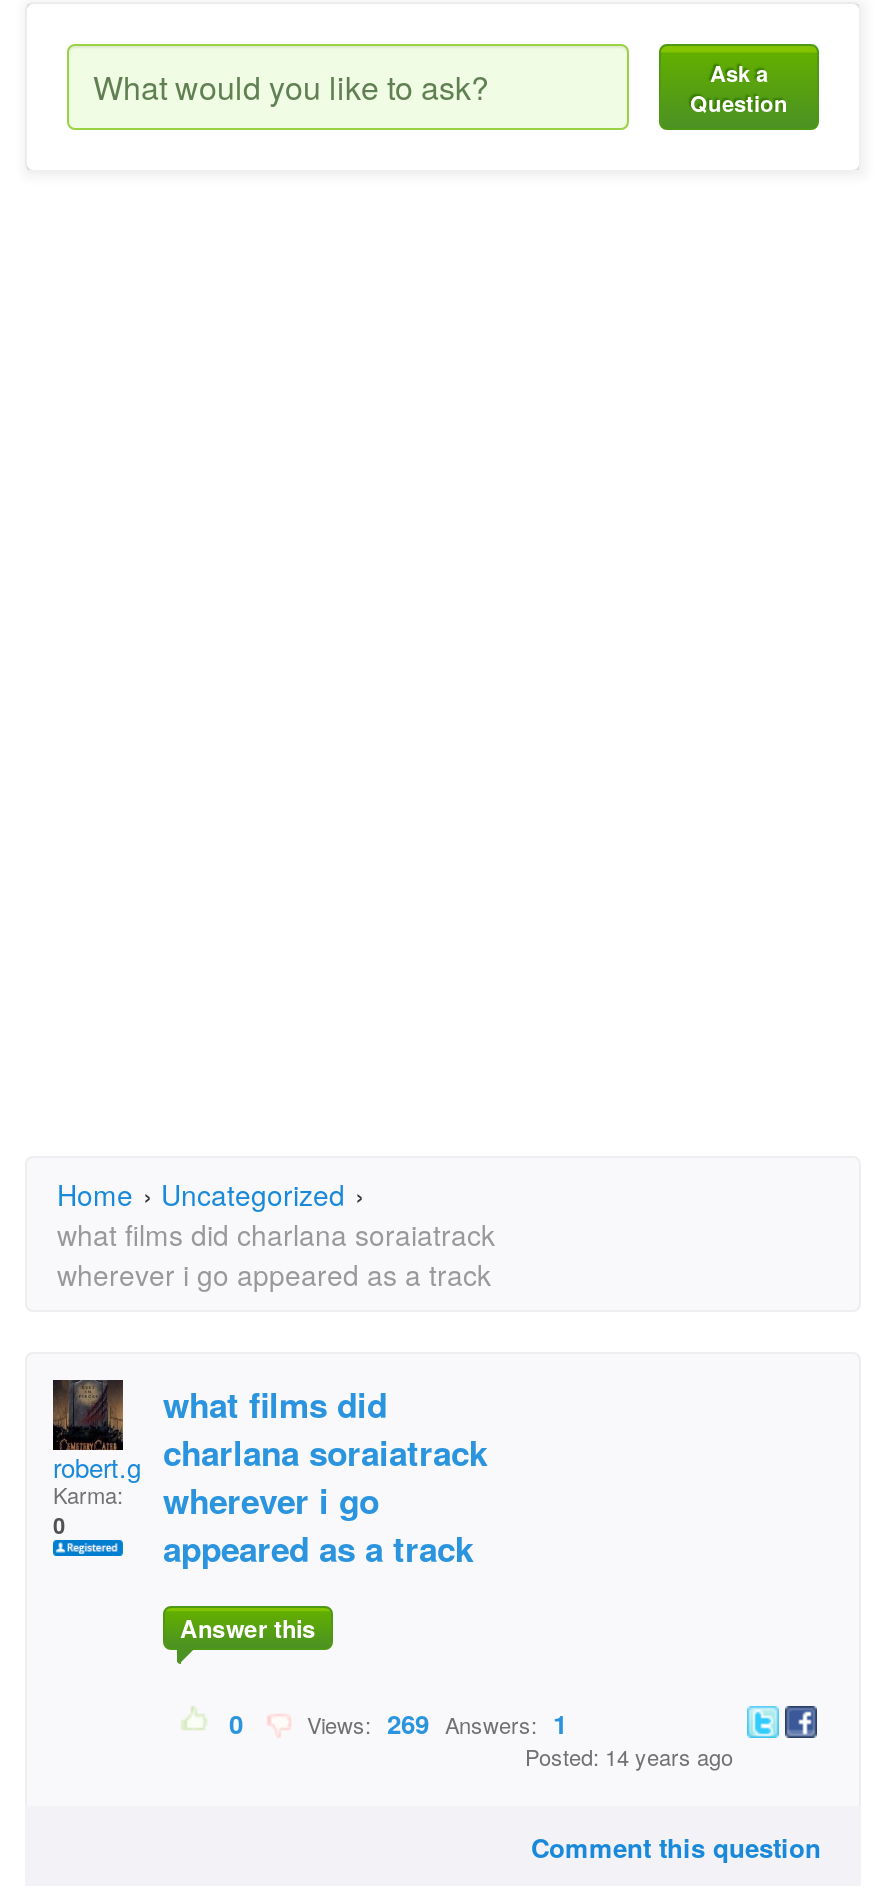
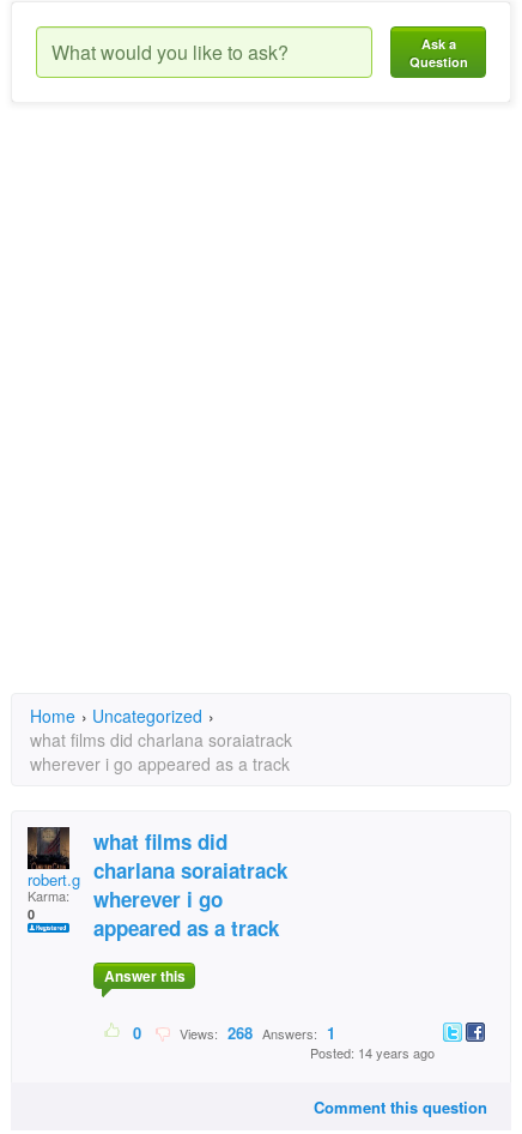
[295,1704,567,1742] Views: 269 Answers: 1 -> [172,1021,335,1044] Views: 268 Answers: 1

